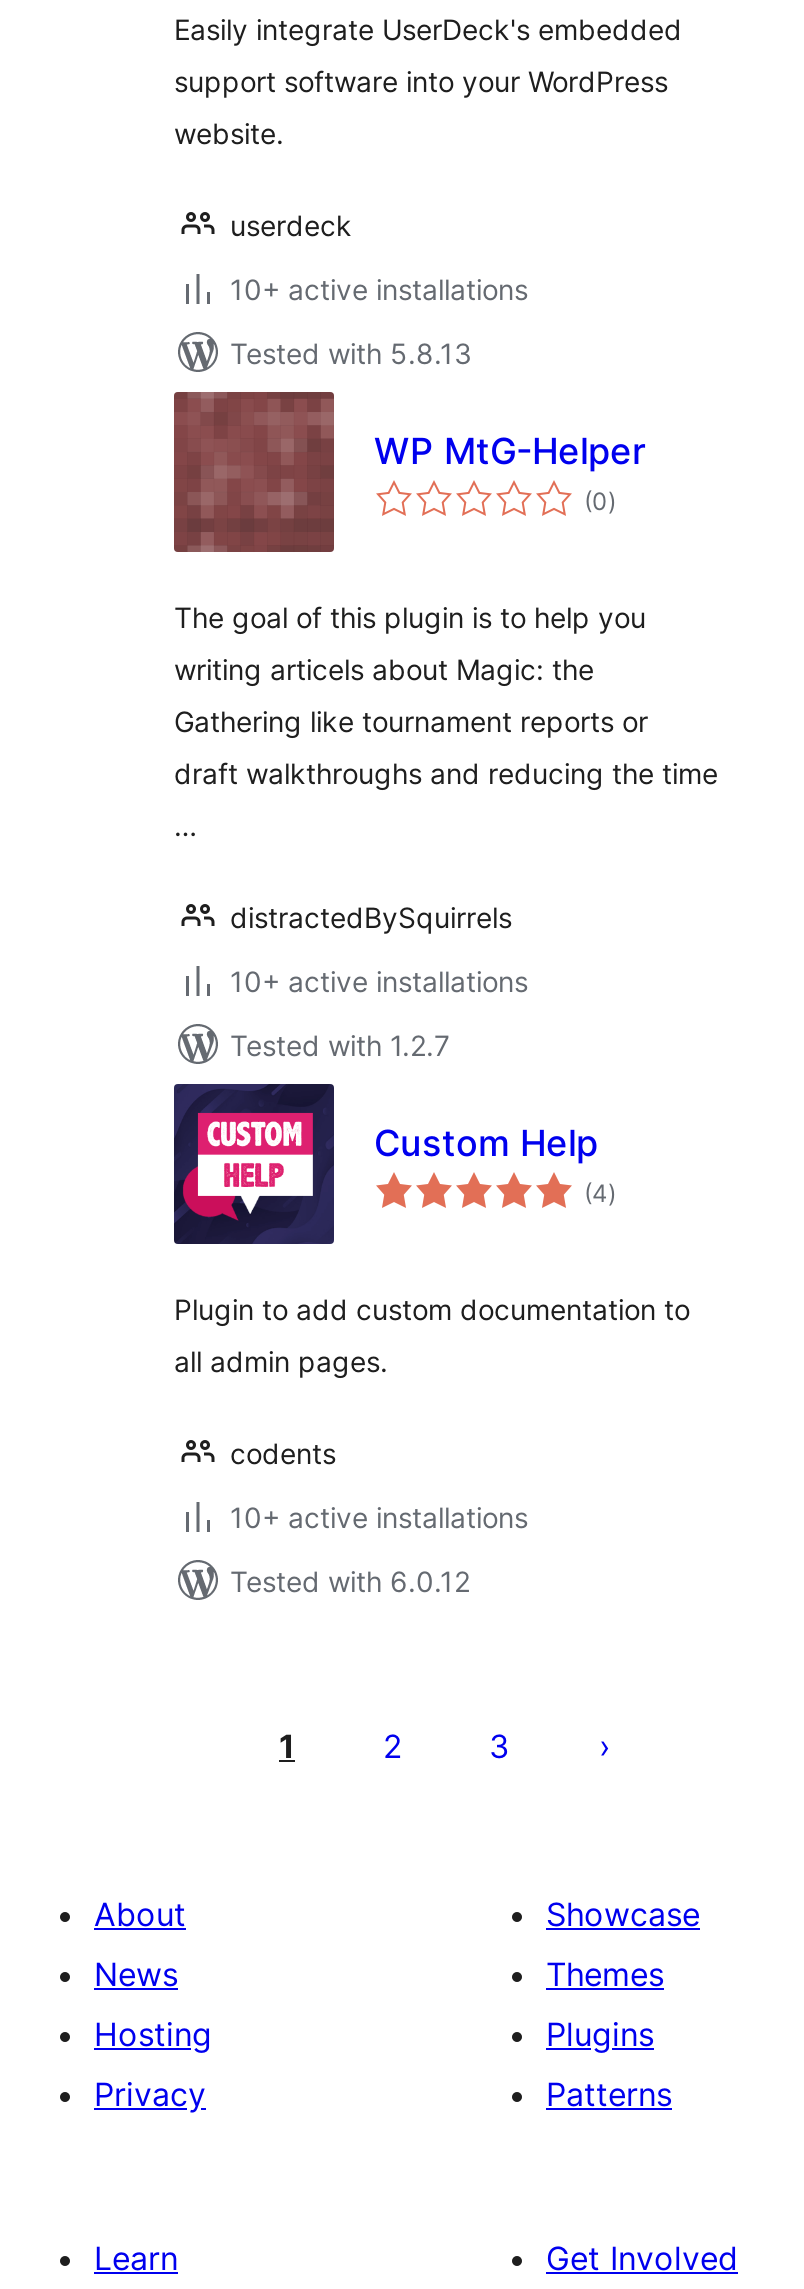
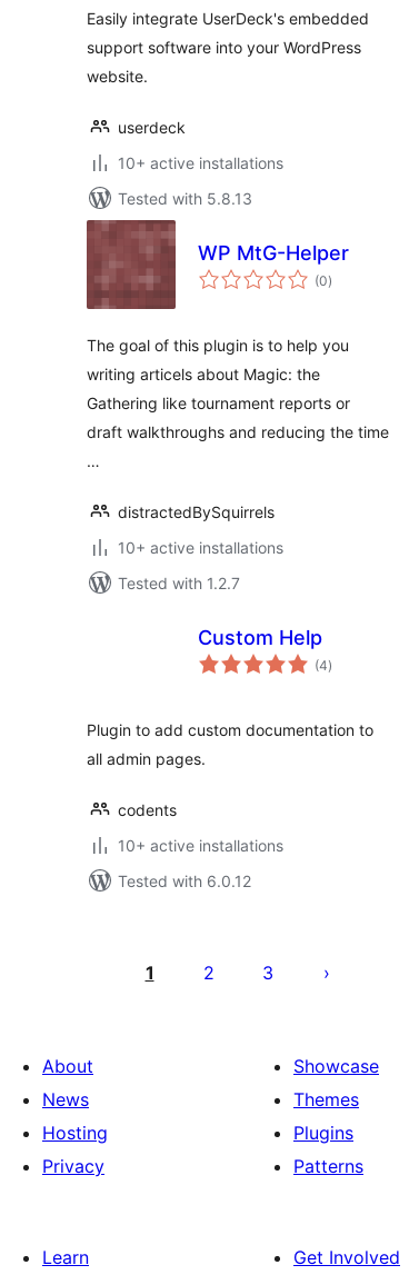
[172,1082,336,1246] [image] -> none

